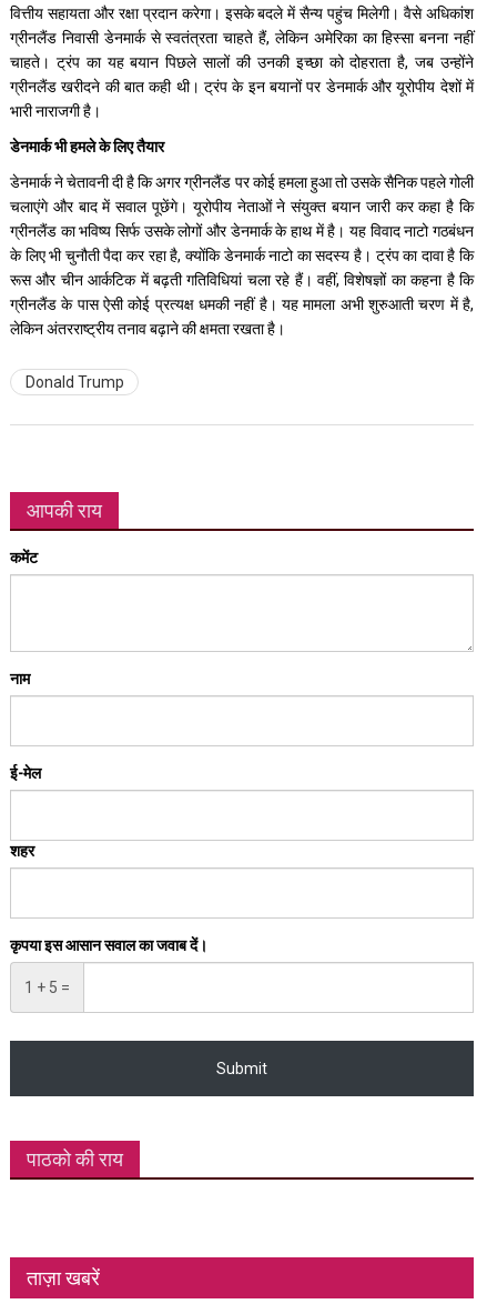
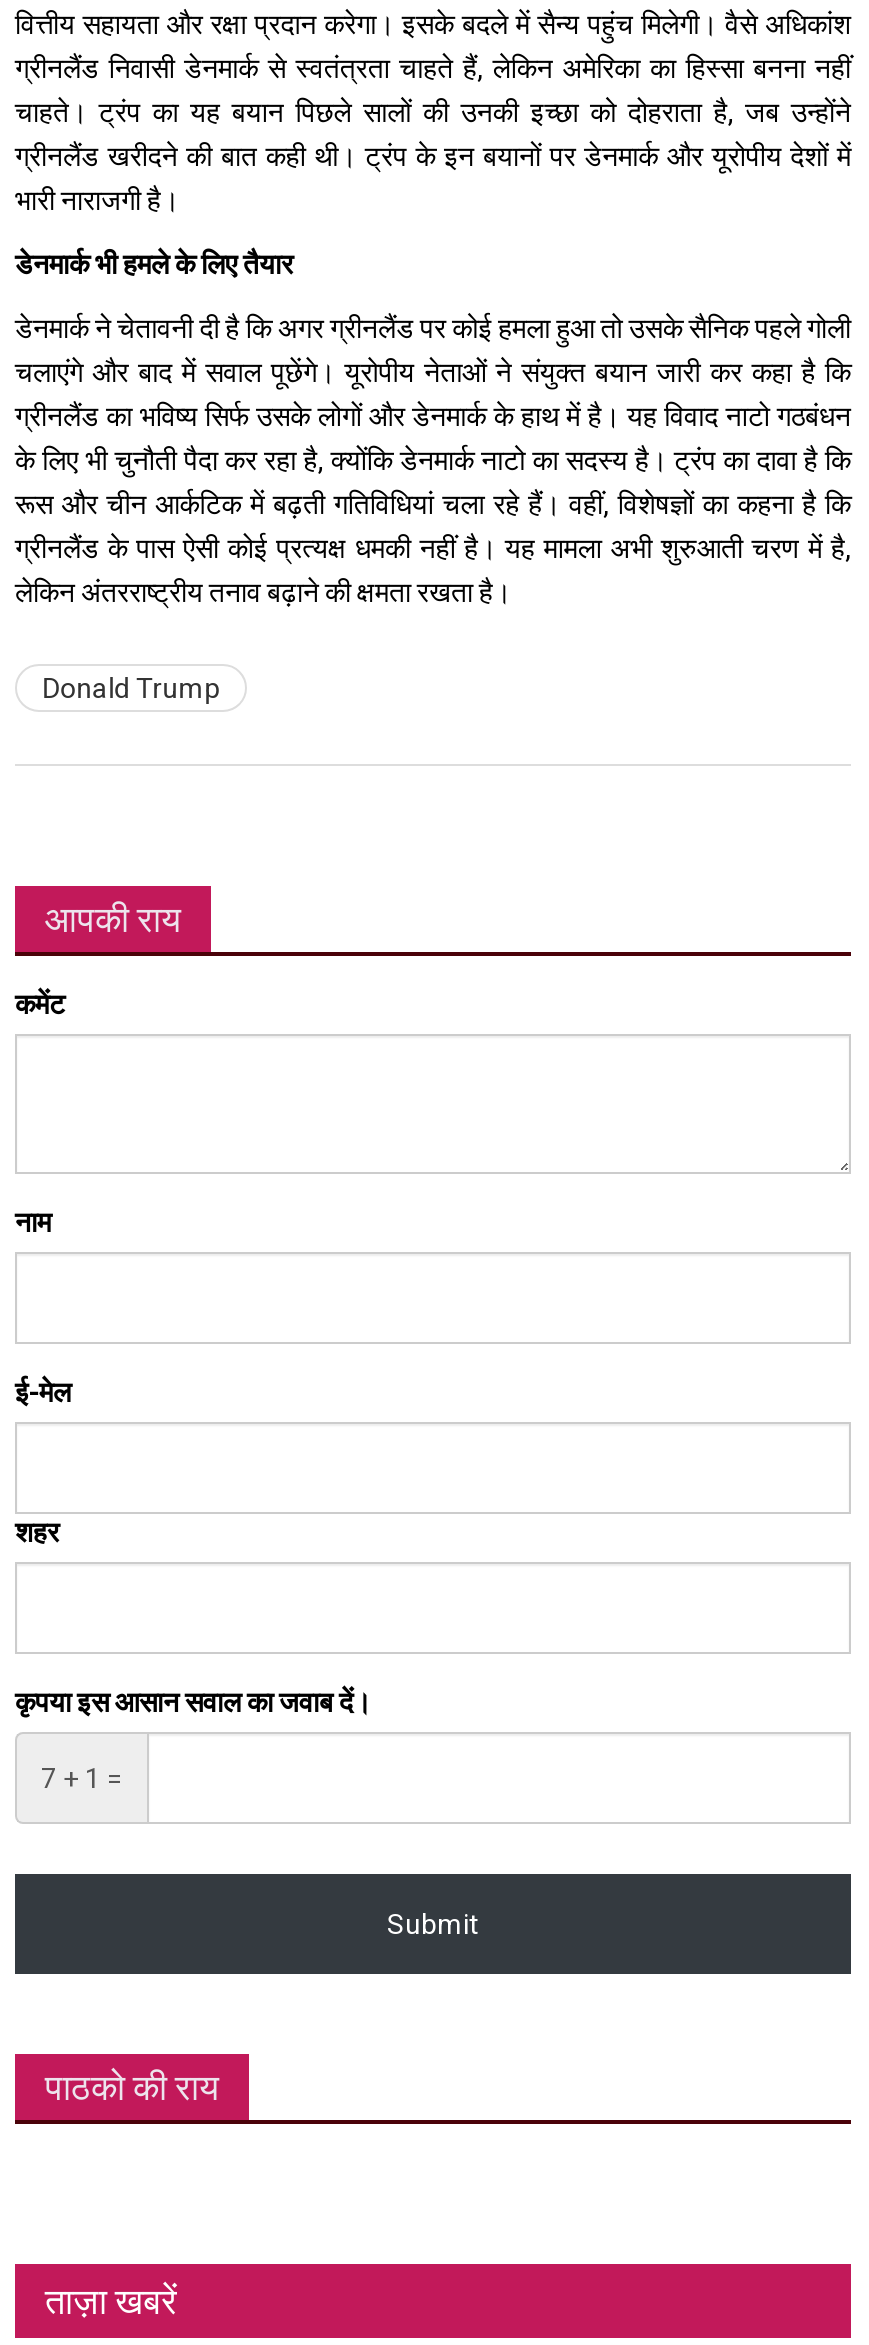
[24,979,70,996] 1 + 5 = -> [41,1762,123,1794] 7 + 1 =

